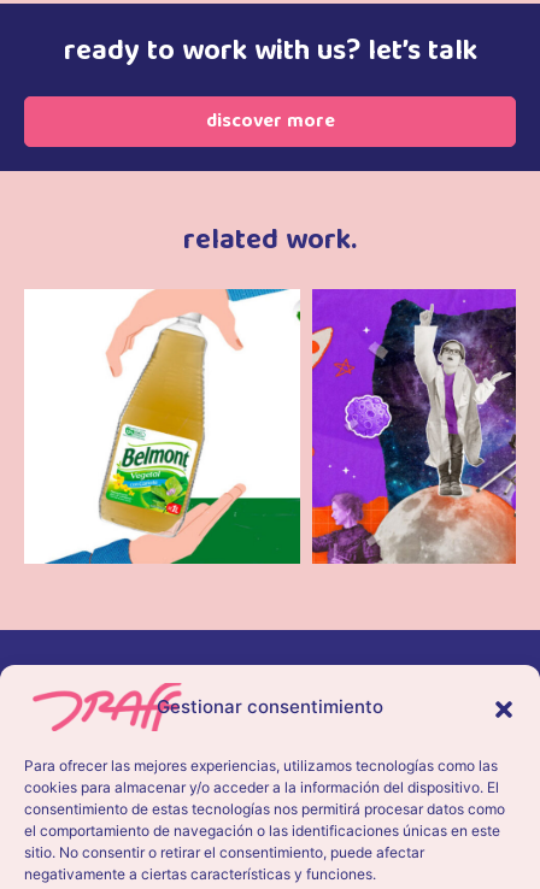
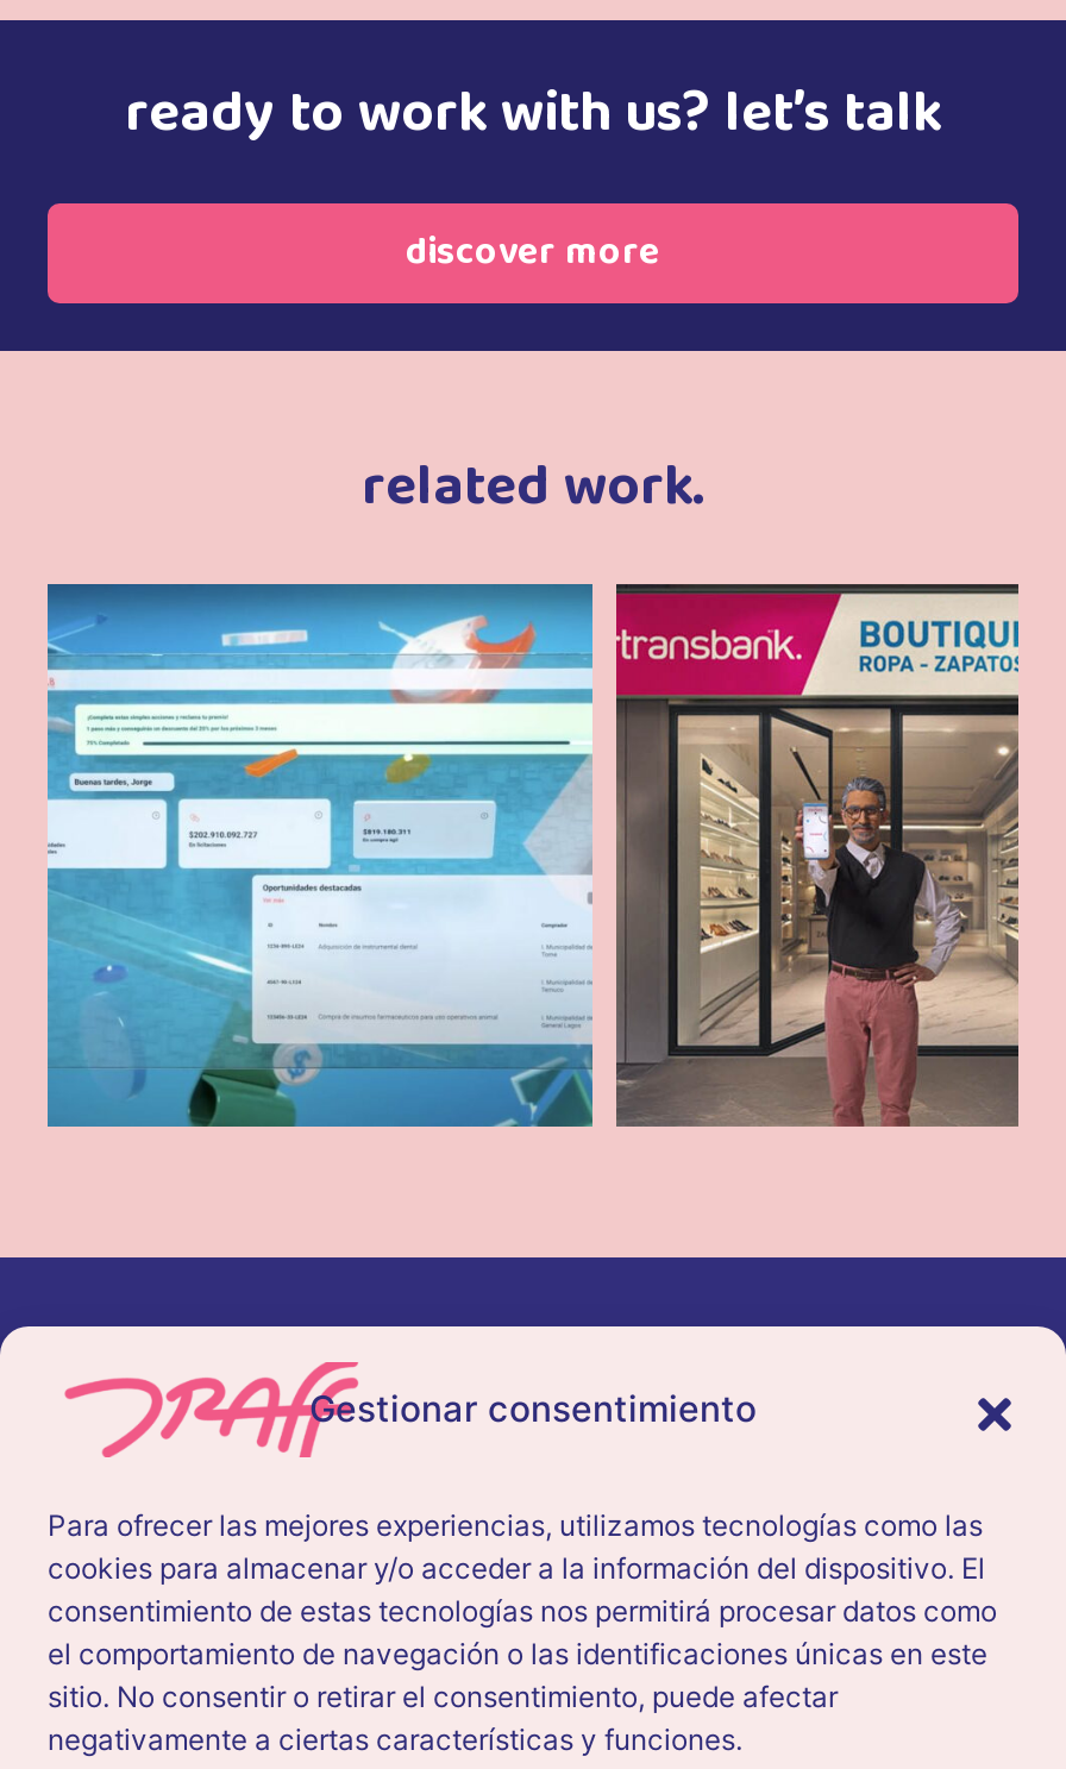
[24,289,301,565] [image] -> [45,582,595,1129] [image]
[311,288,517,565] [image] -> [614,582,1021,1129] [image]

